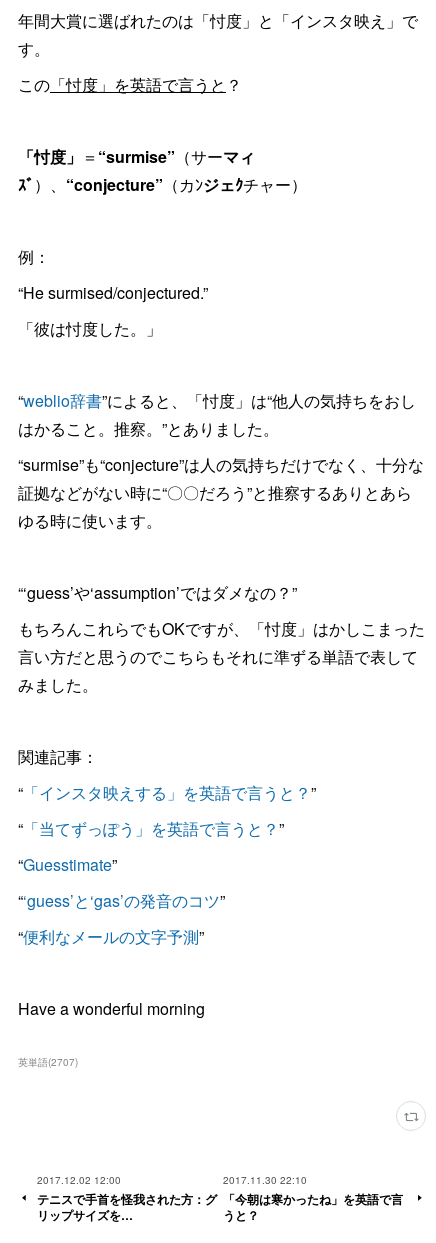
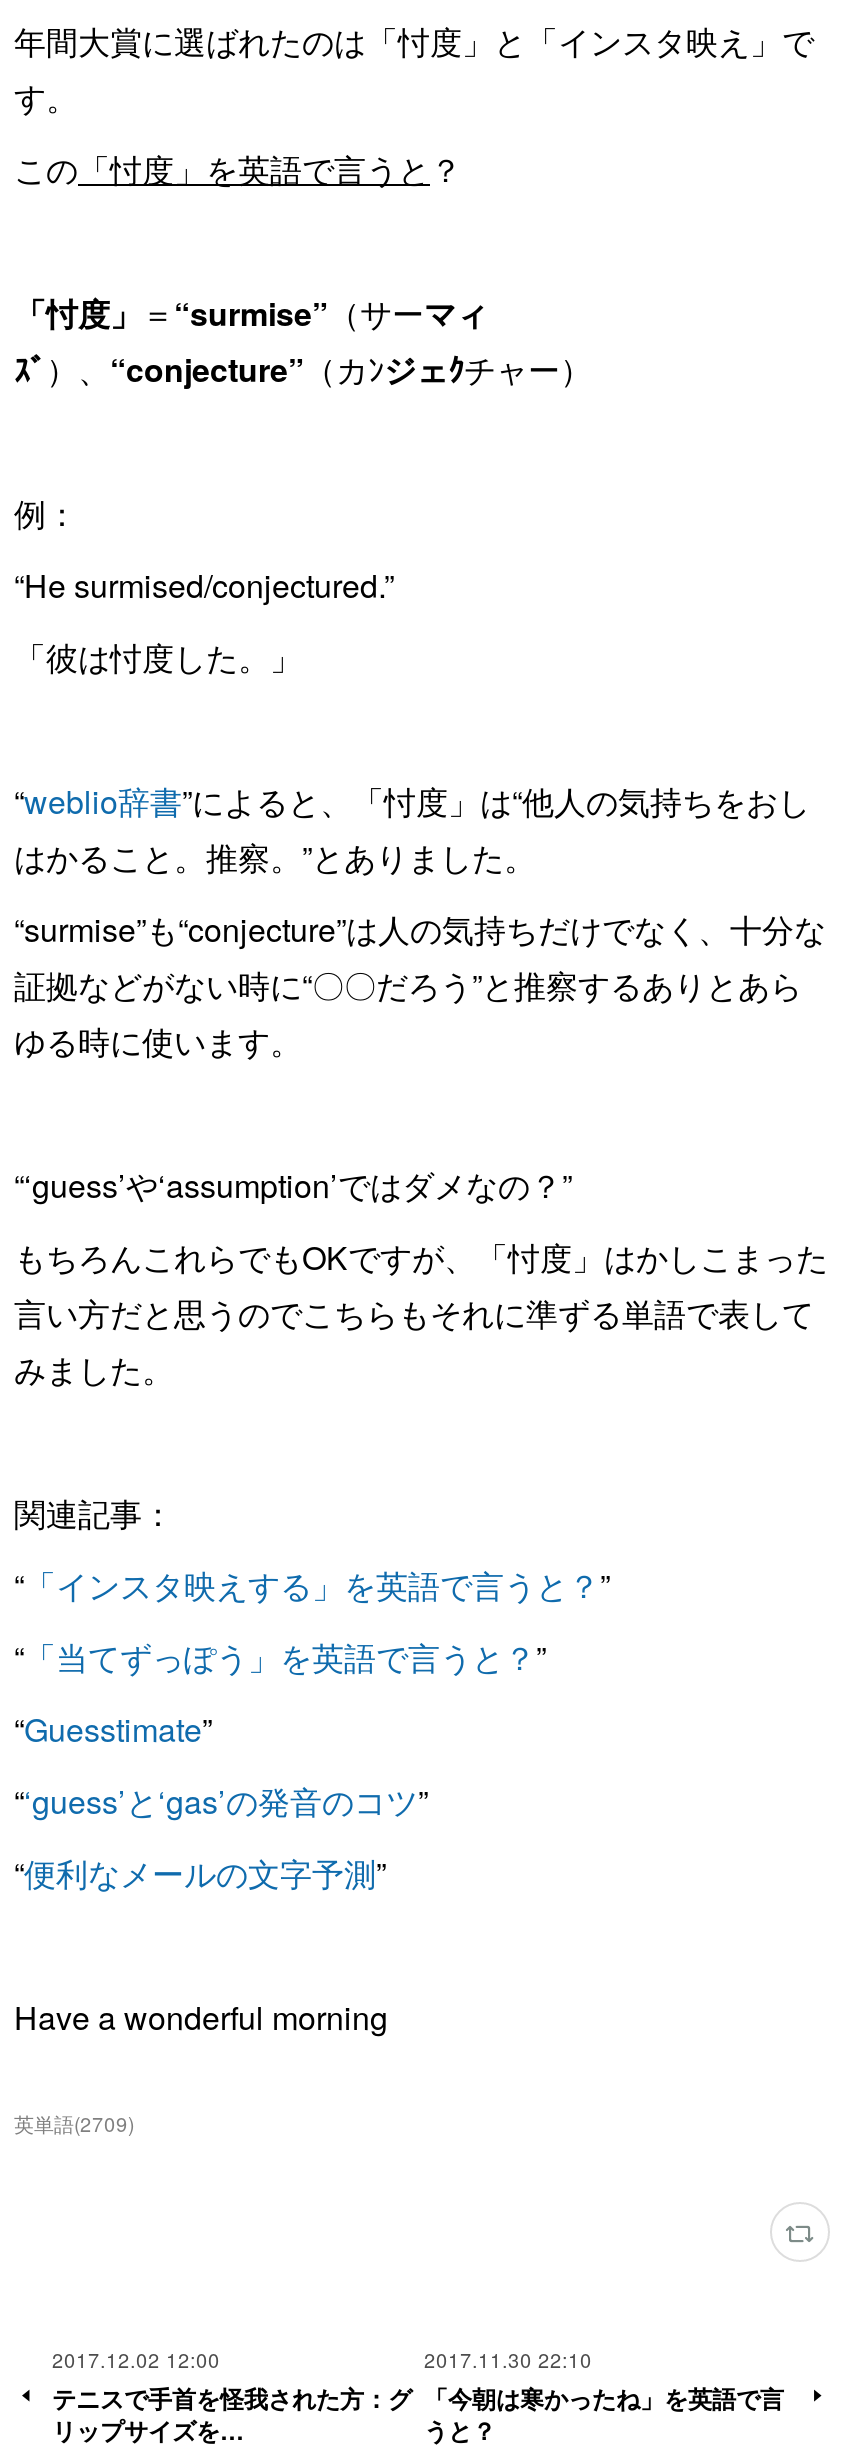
[18,1055,78,1069] 英単語(2707) -> [14,2110,134,2138] 英単語(2709)

